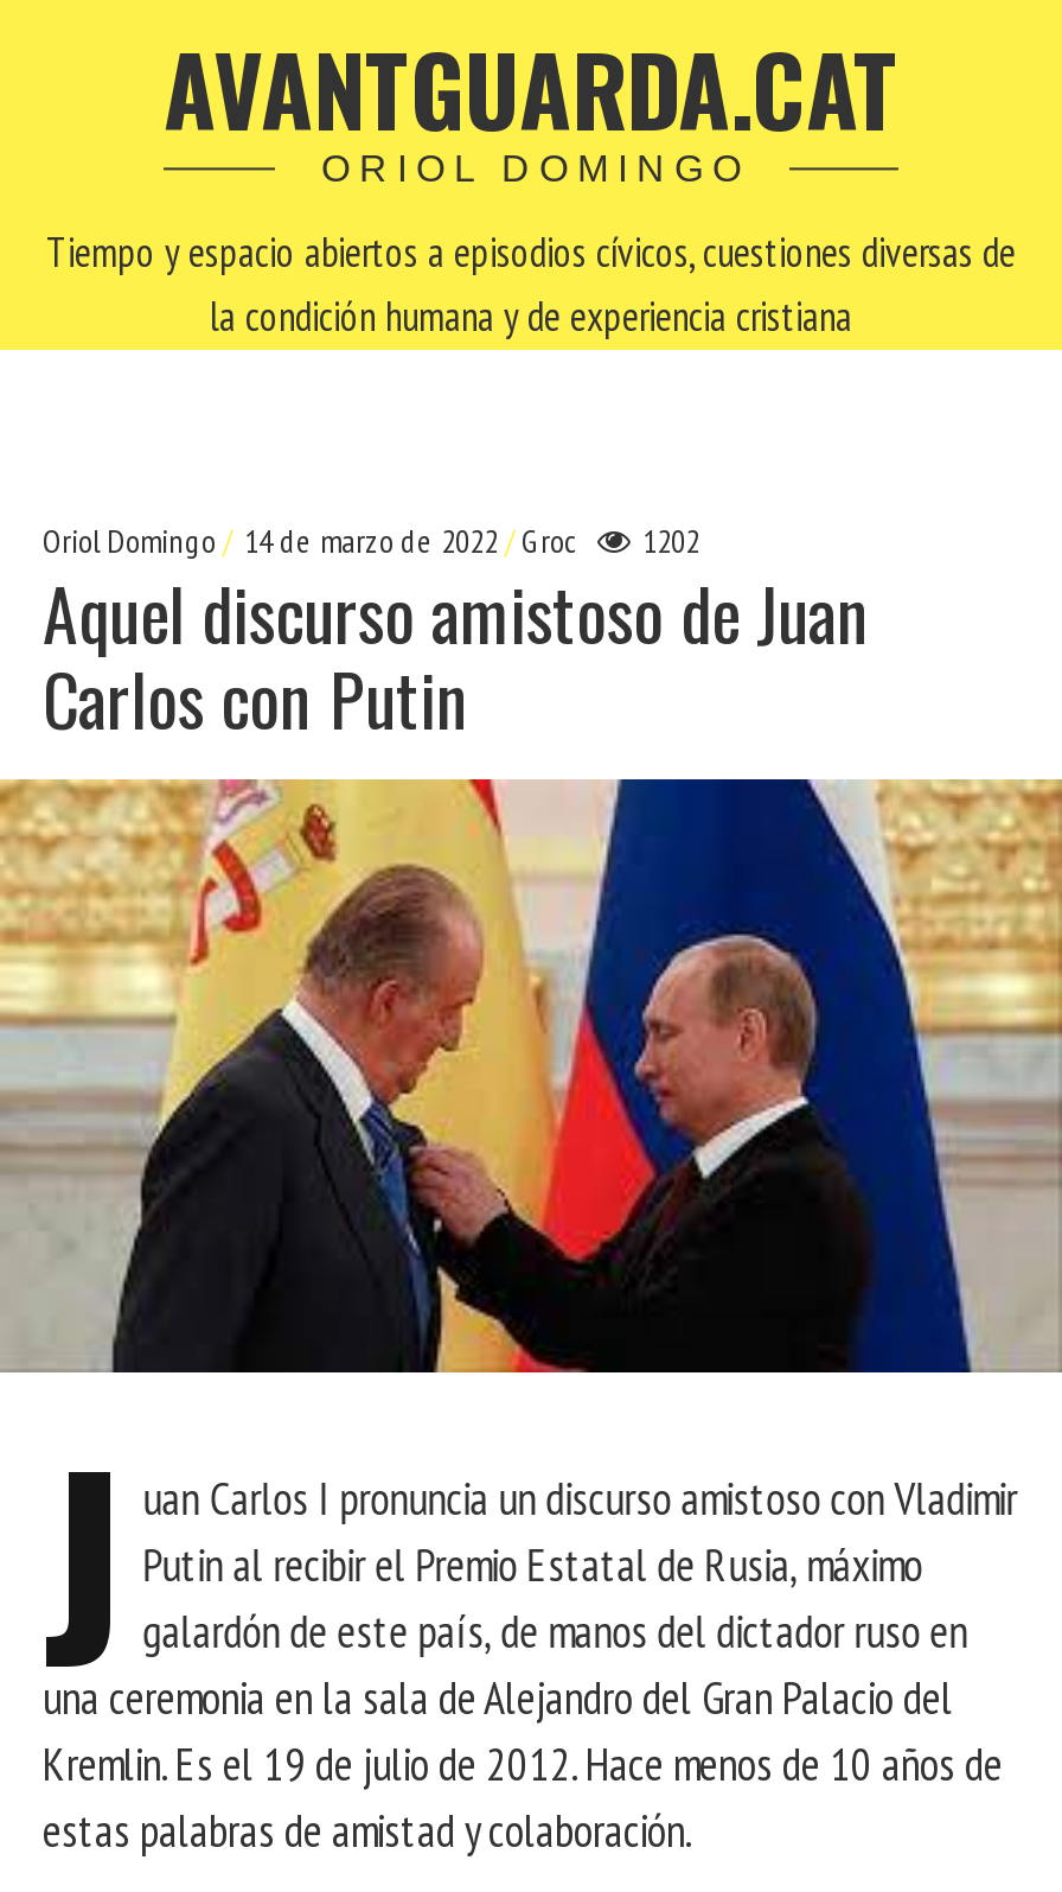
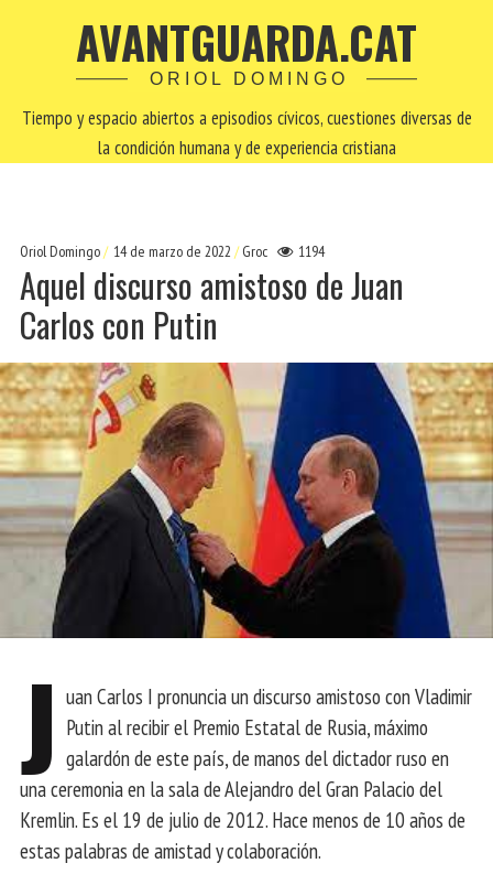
[43,519,699,562] Oriol Domingo 14 de marzo de 2022 Groc 1202 -> [20,242,325,262] Oriol Domingo 14 de marzo de 2022 Groc 1194

